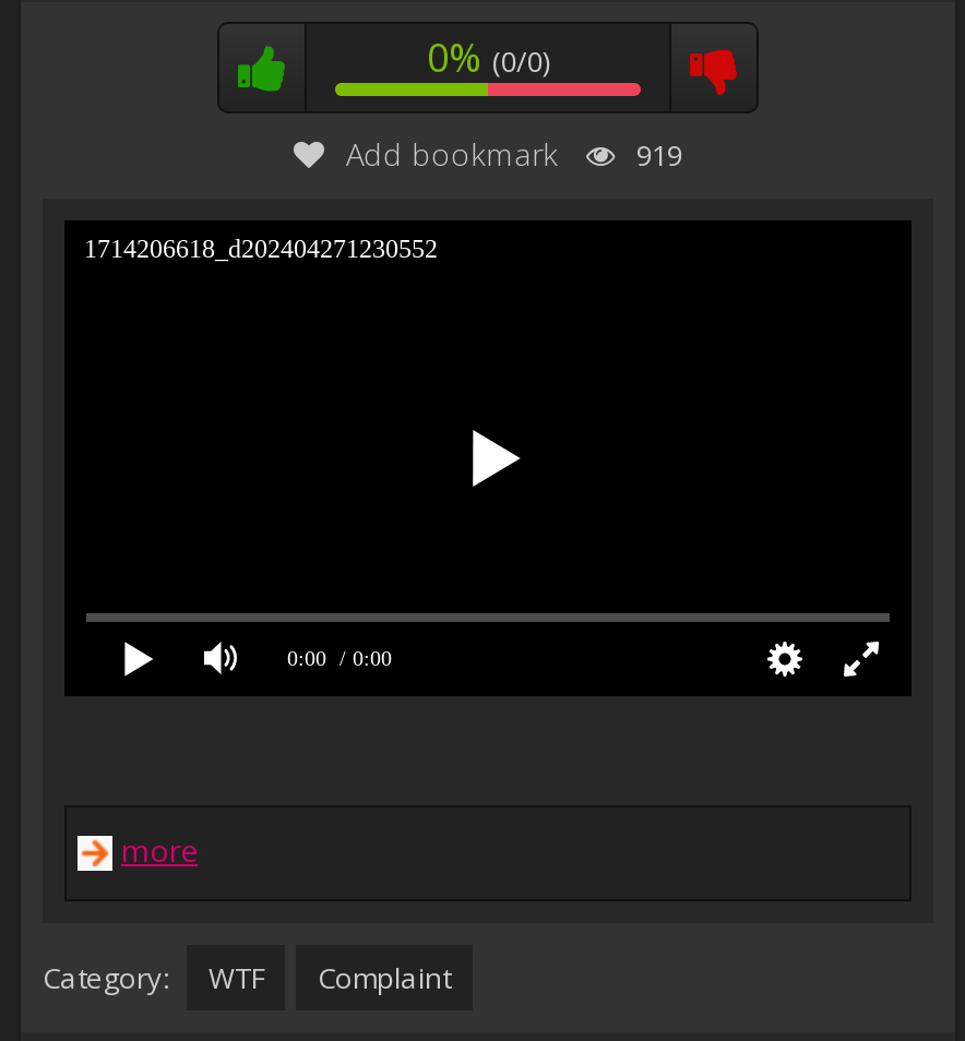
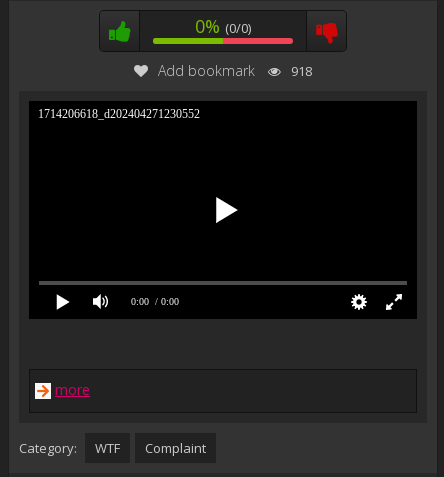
[346,133,682,175] Add bookmark 919 -> [158,61,312,80] Add bookmark 918

